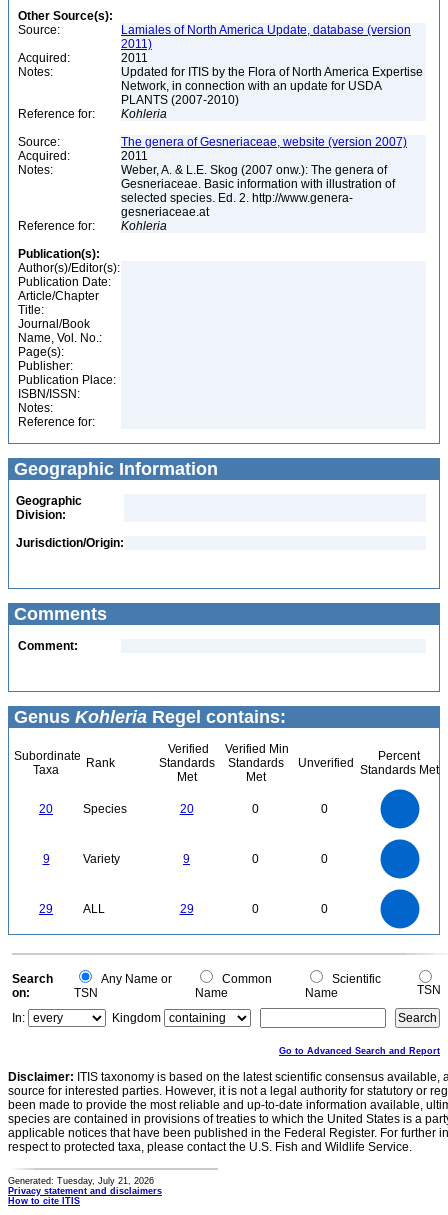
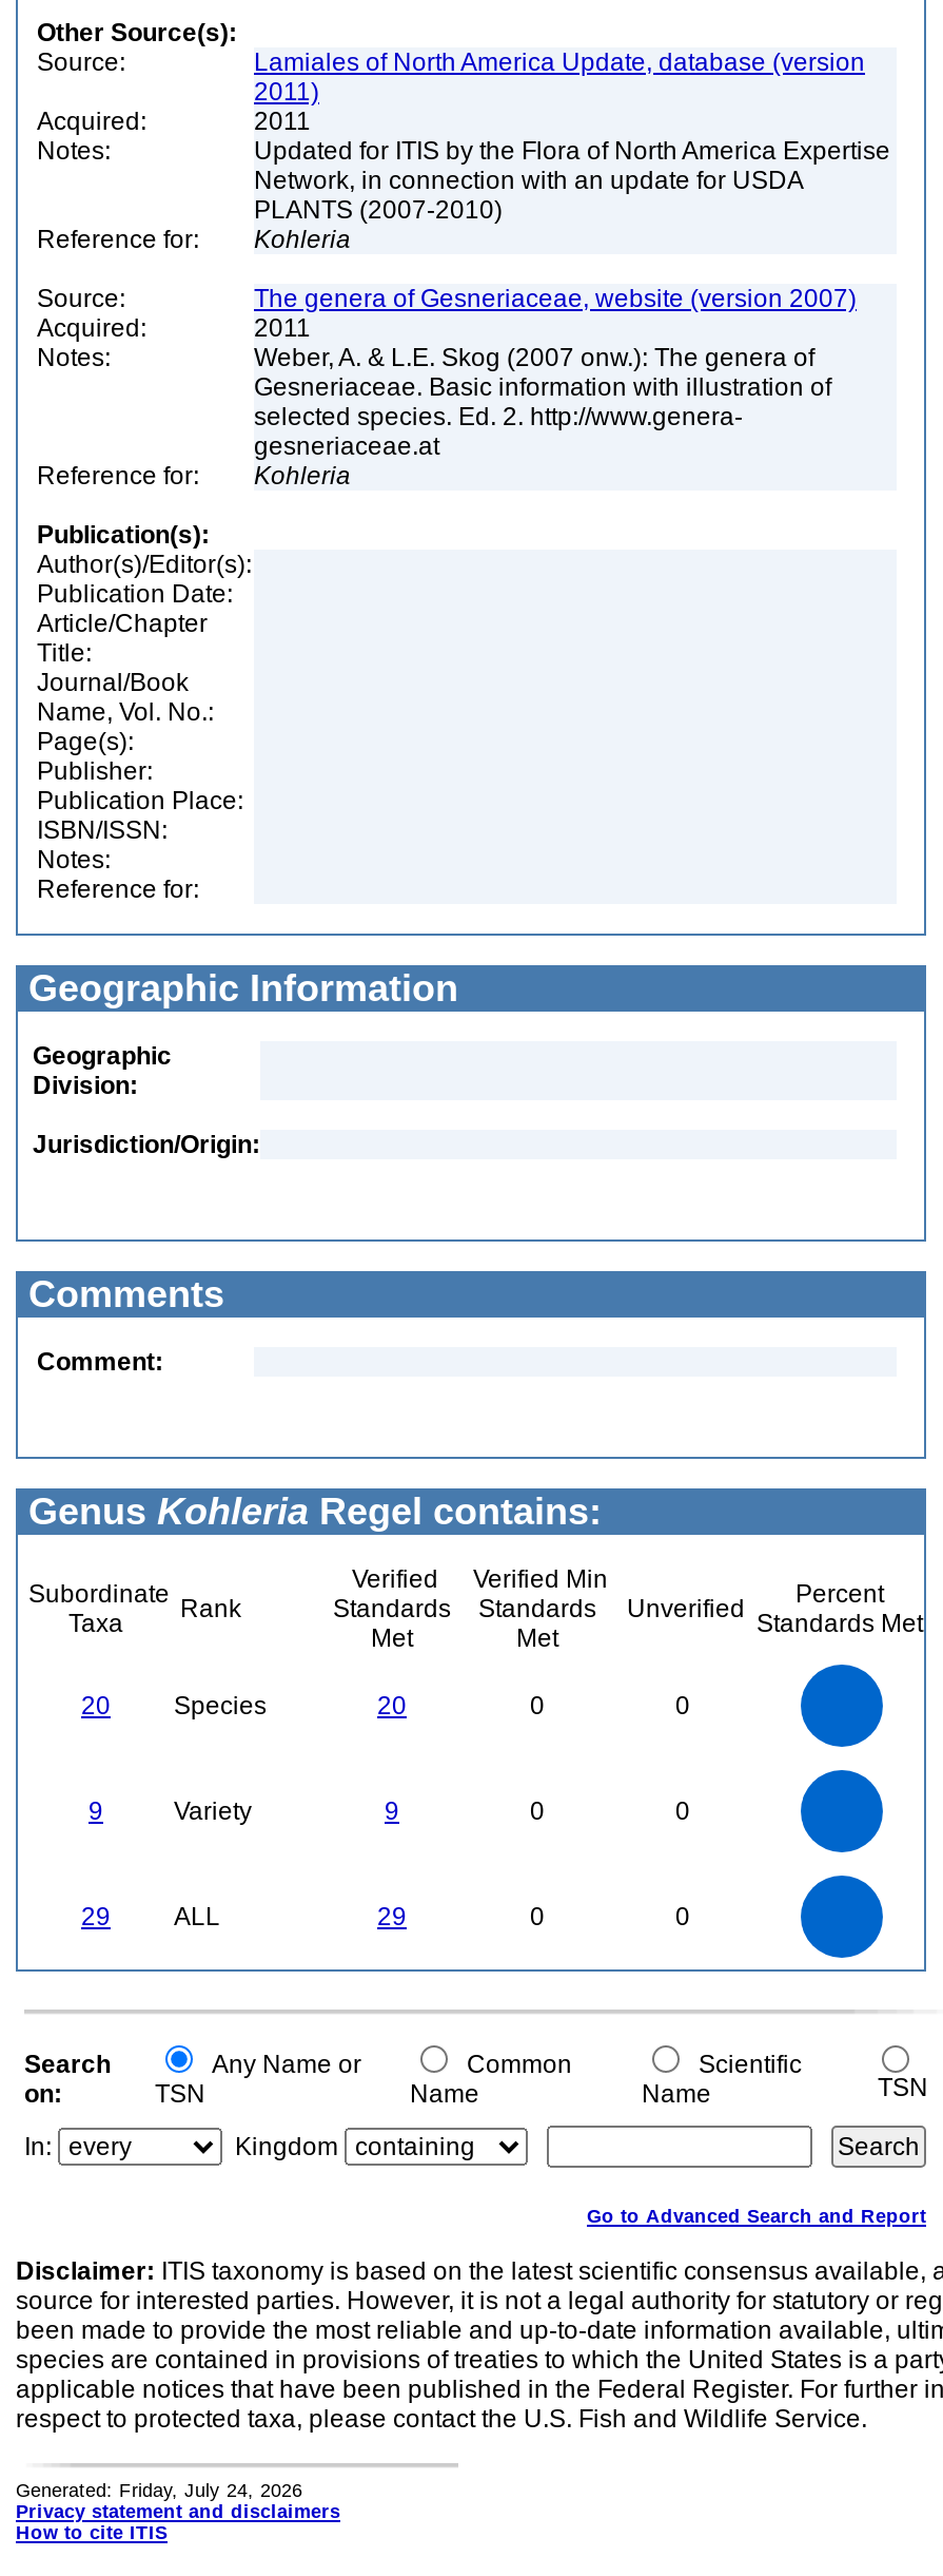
[8,1176,154,1186] Generated: Tuesday, July 21, 2026 -> [16,2480,302,2501] Generated: Friday, July 24, 2026

